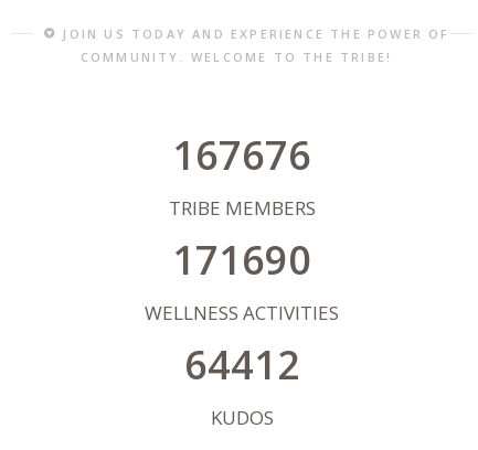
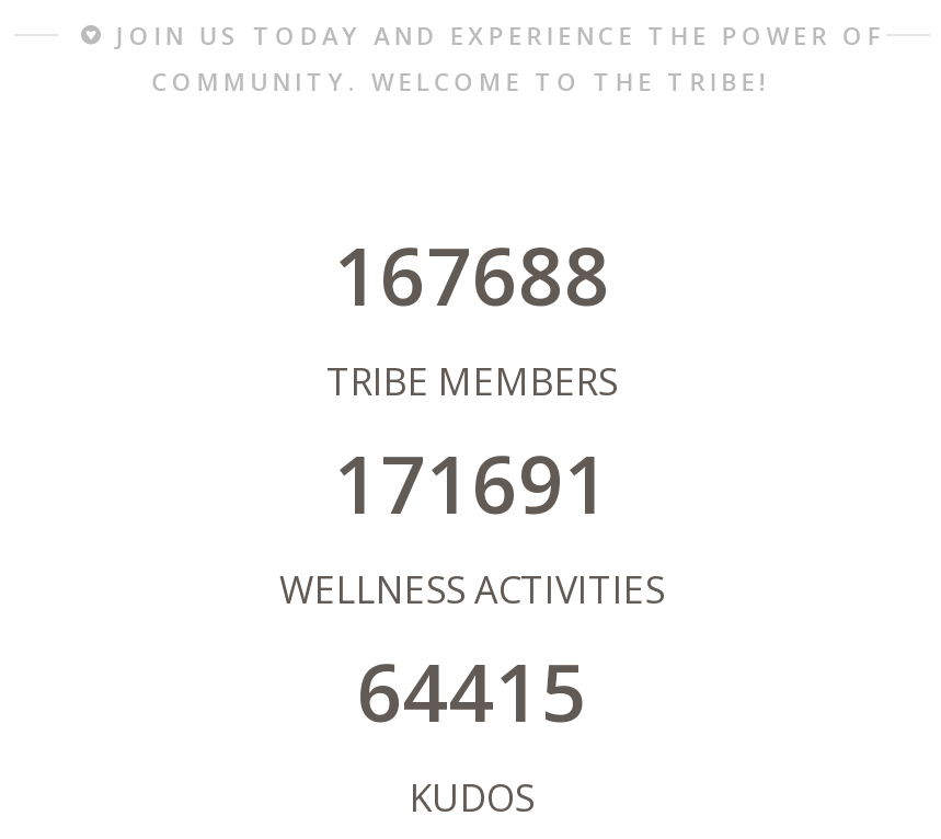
[172,128,311,182] 167676 -> [334,222,610,330] 167688
[172,233,311,287] 171690 -> [334,430,610,538] 171691
[184,337,300,392] 64412 -> [357,639,587,746] 64415

